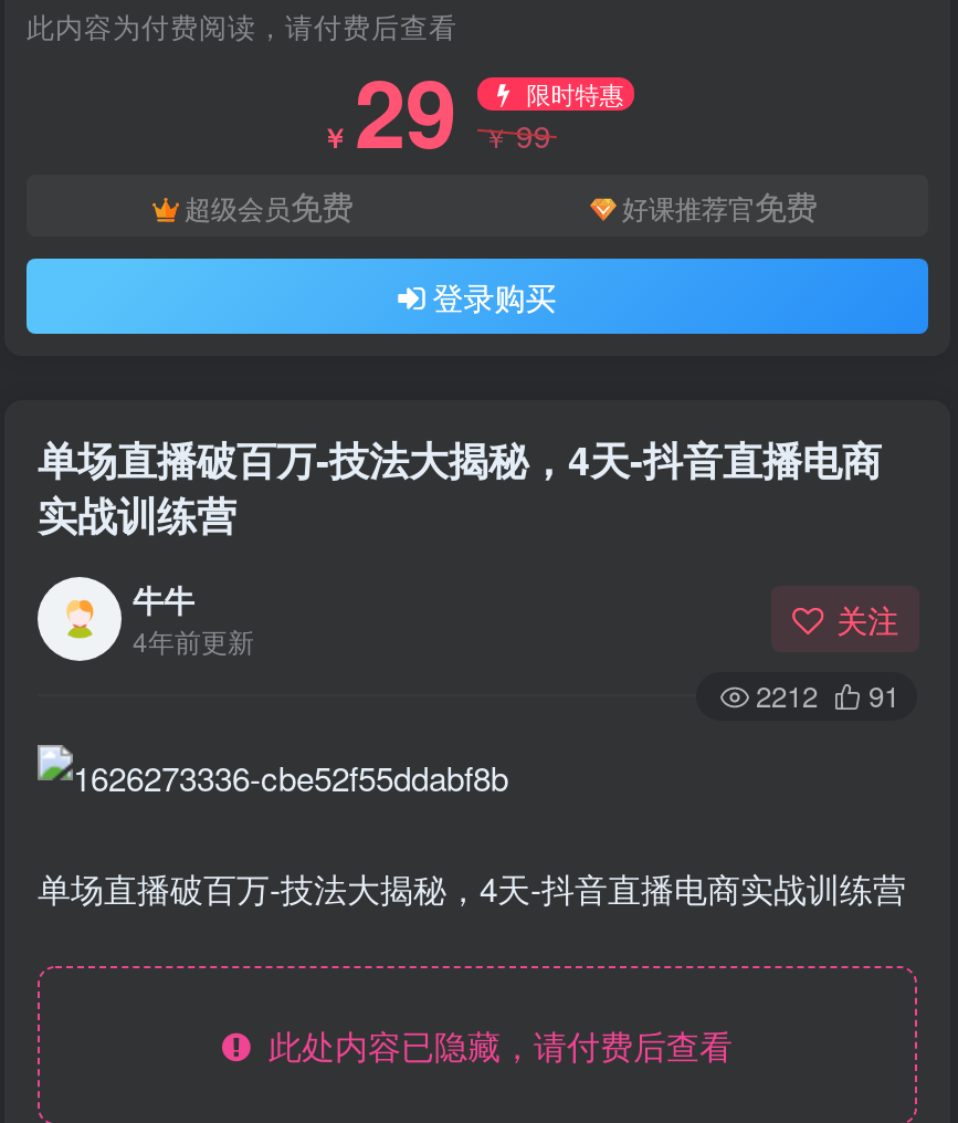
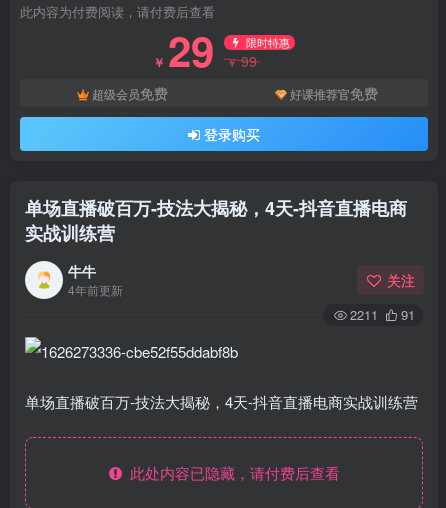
[756,675,899,717] 2212 91 -> [350,305,415,324] 2211 91

